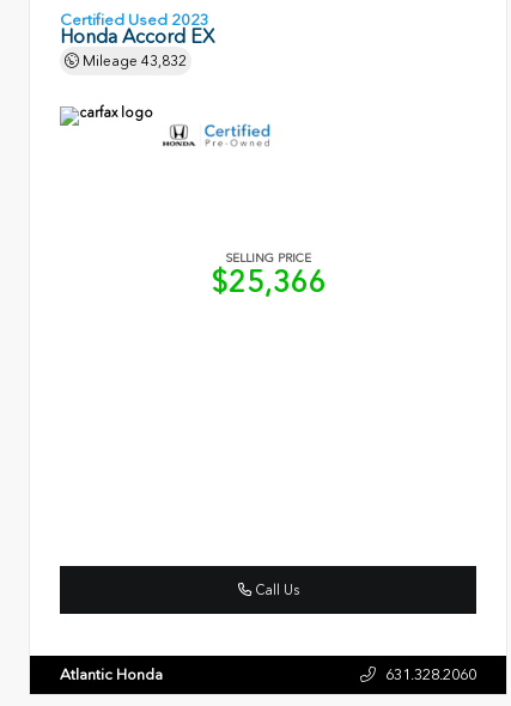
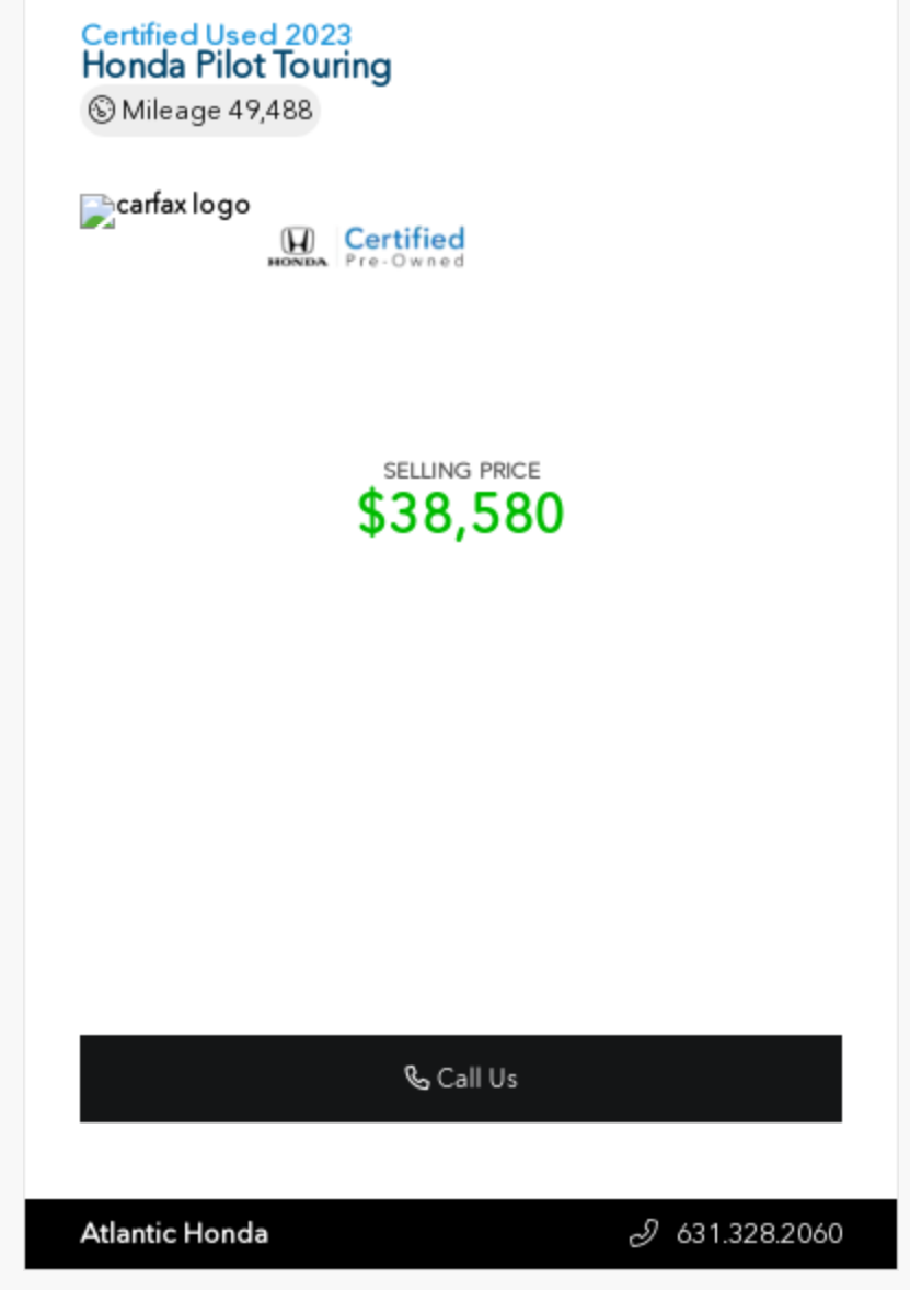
[60,25,214,48] Honda Accord EX -> [80,43,391,85] Honda Pilot Touring
[79,52,187,69] Mileage 43,832 -> [115,94,312,124] Mileage 49,488
[210,264,326,299] $25,366 -> [355,482,567,545] $38,580

